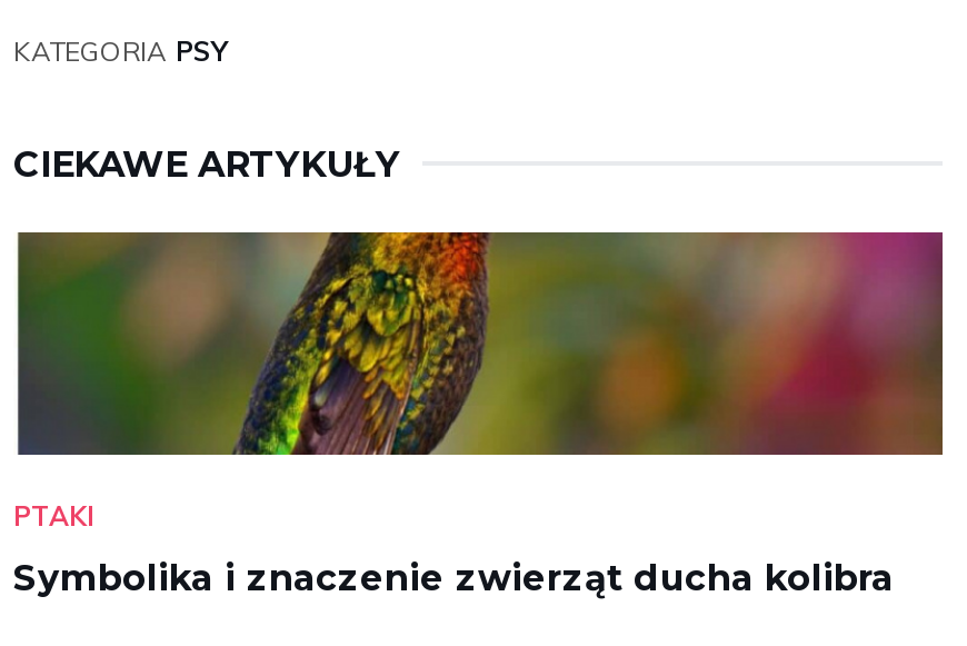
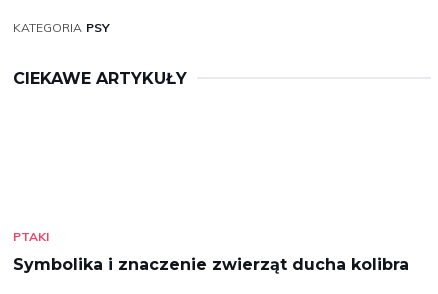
[16,230,945,457] [image] -> none

